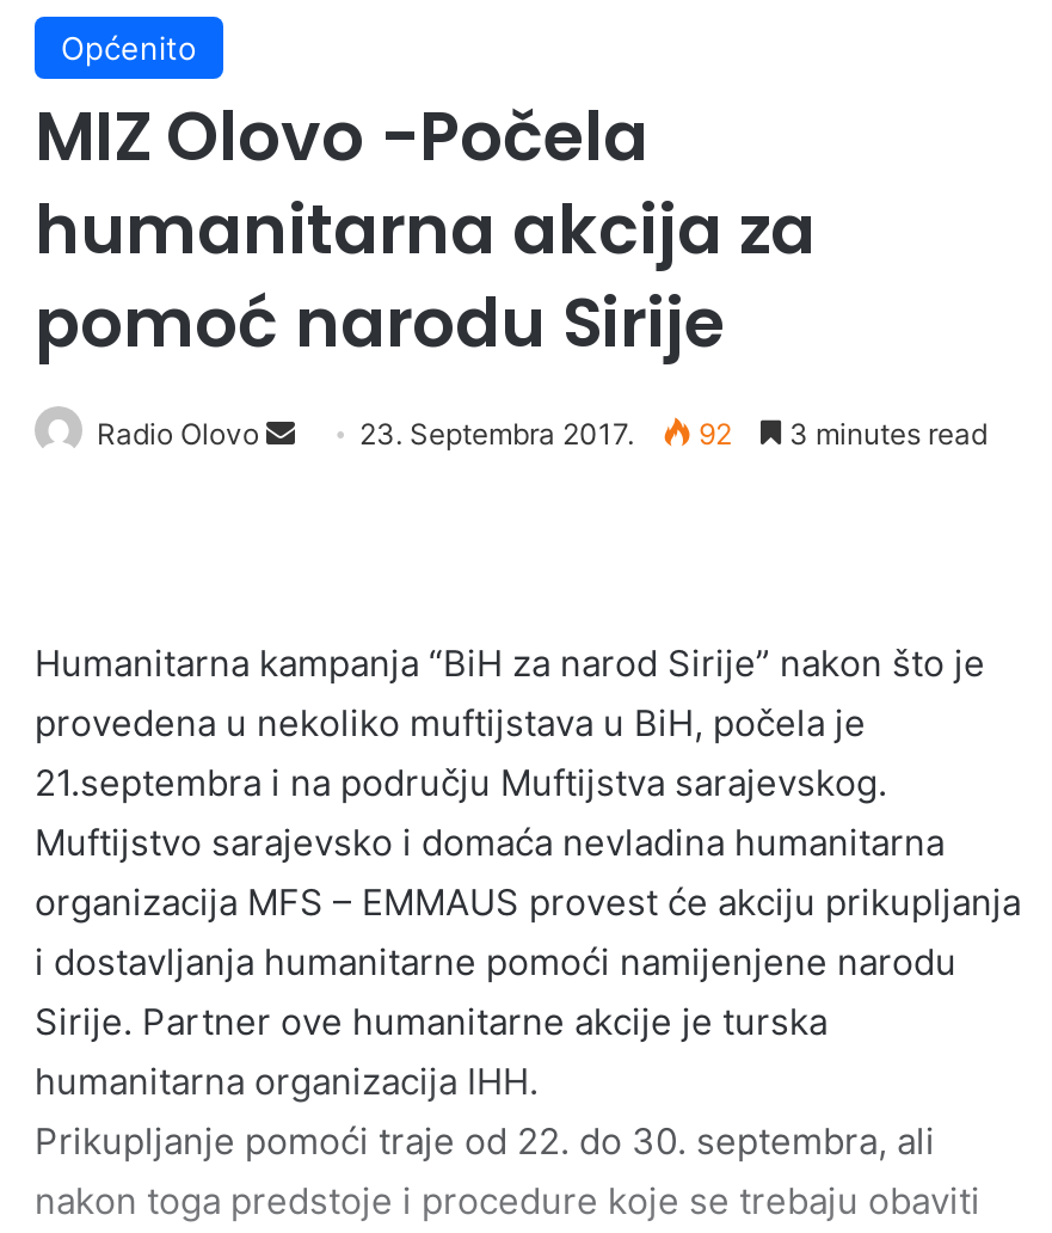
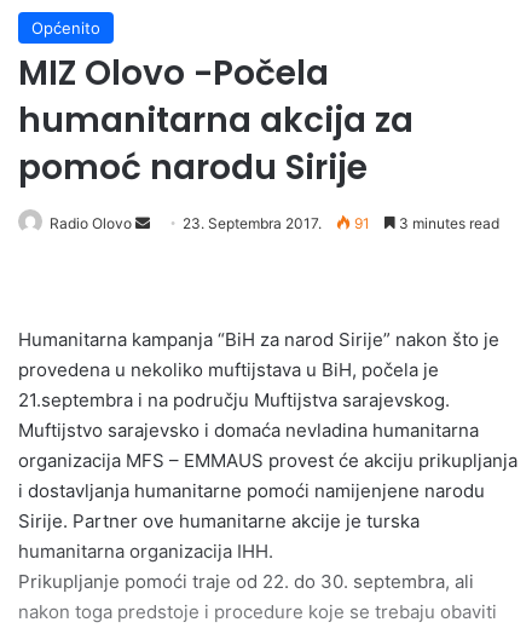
[691,415,732,451] 92 -> [351,214,370,232] 91

